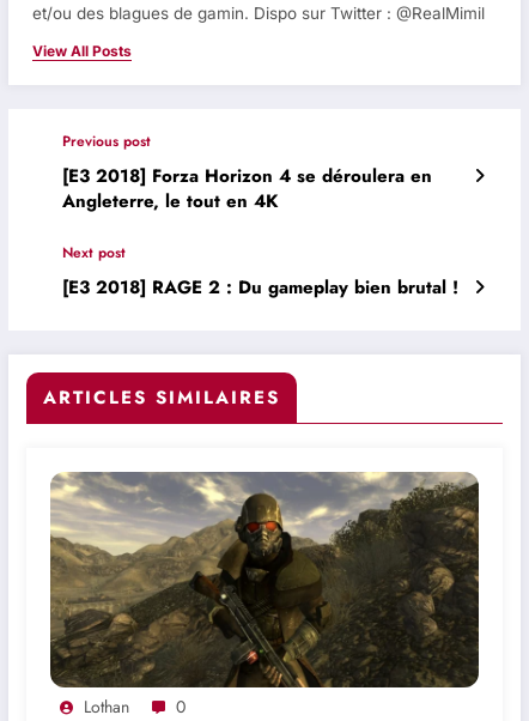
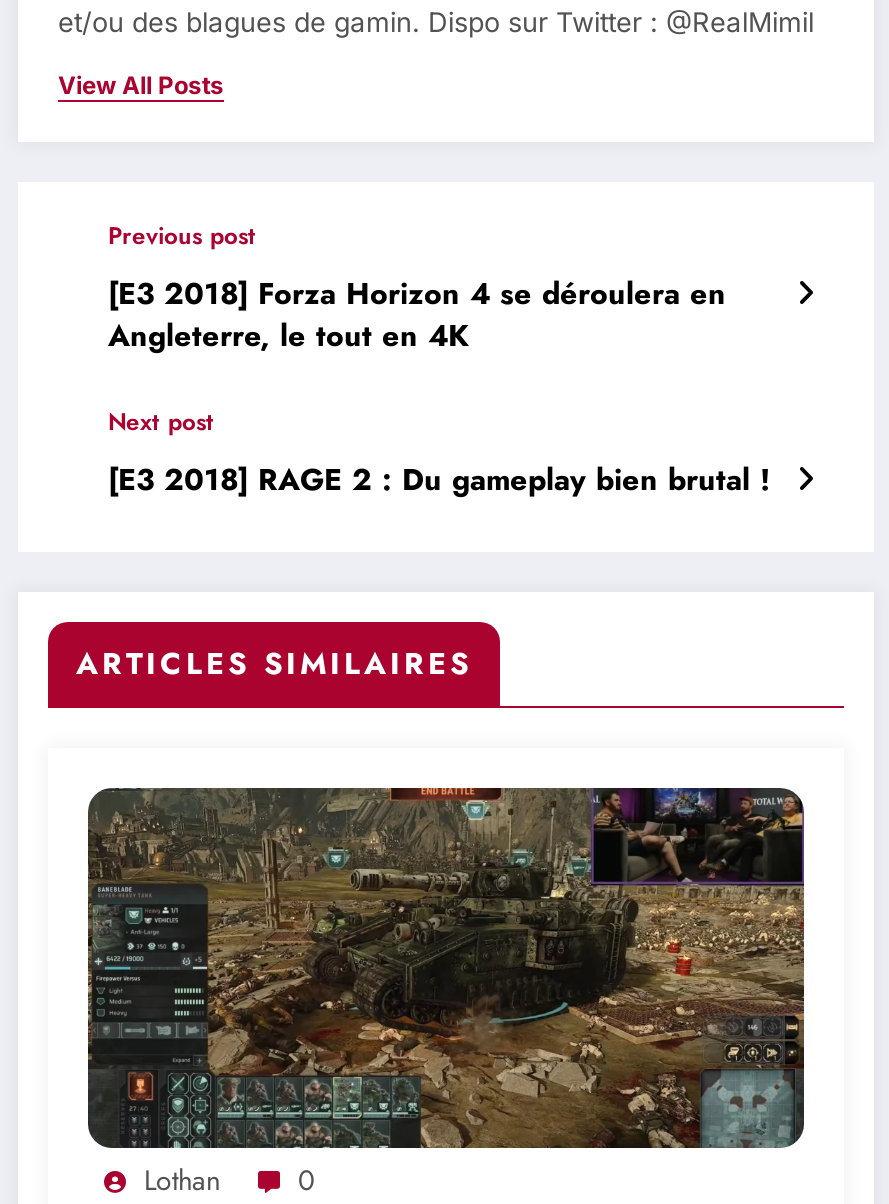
[50,471,479,689] [image] -> [86,786,806,1150] [image]

